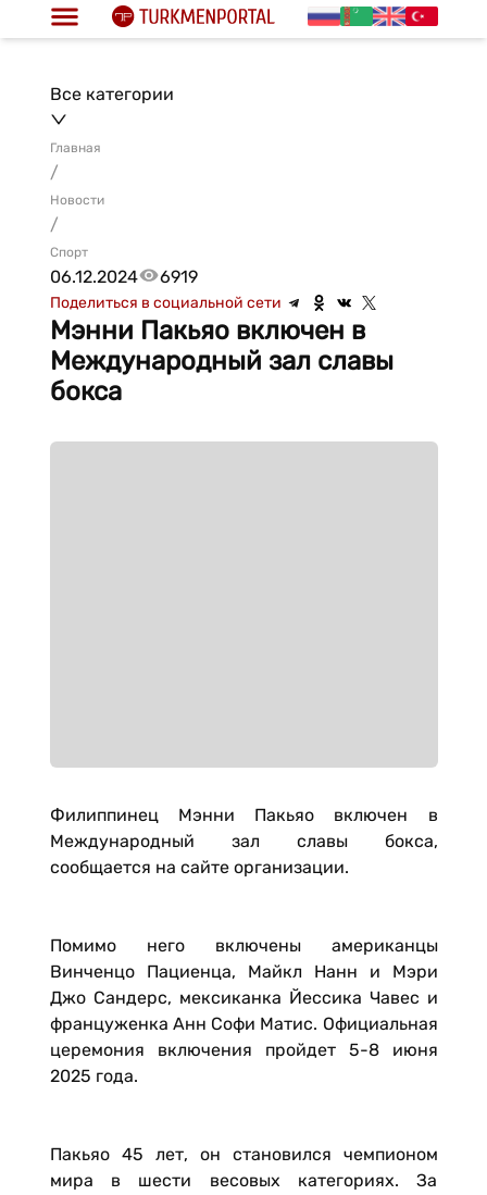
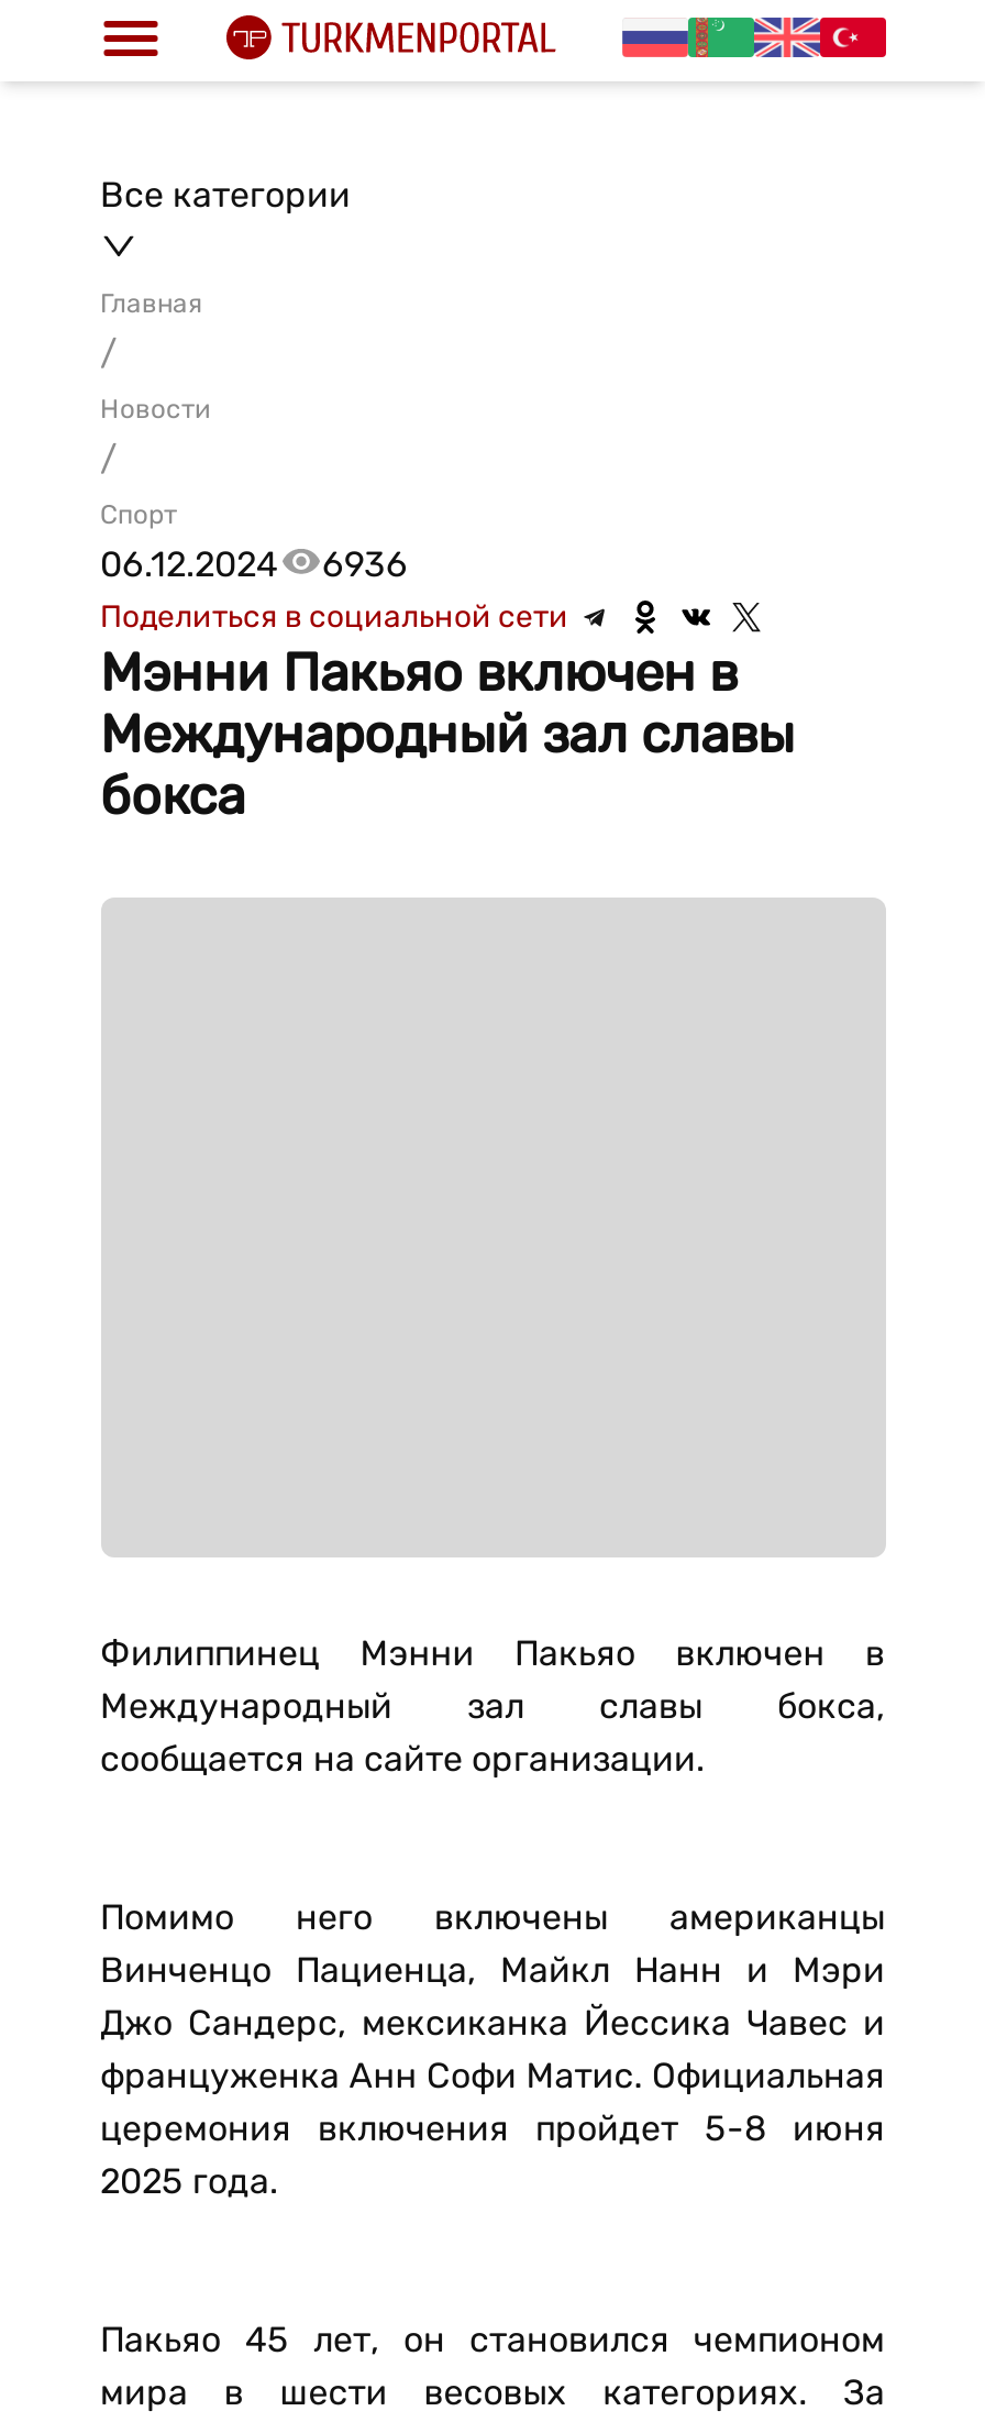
[49,266,197,287] 06.12.2024 6919 -> [100,543,408,585] 06.12.2024 6936

